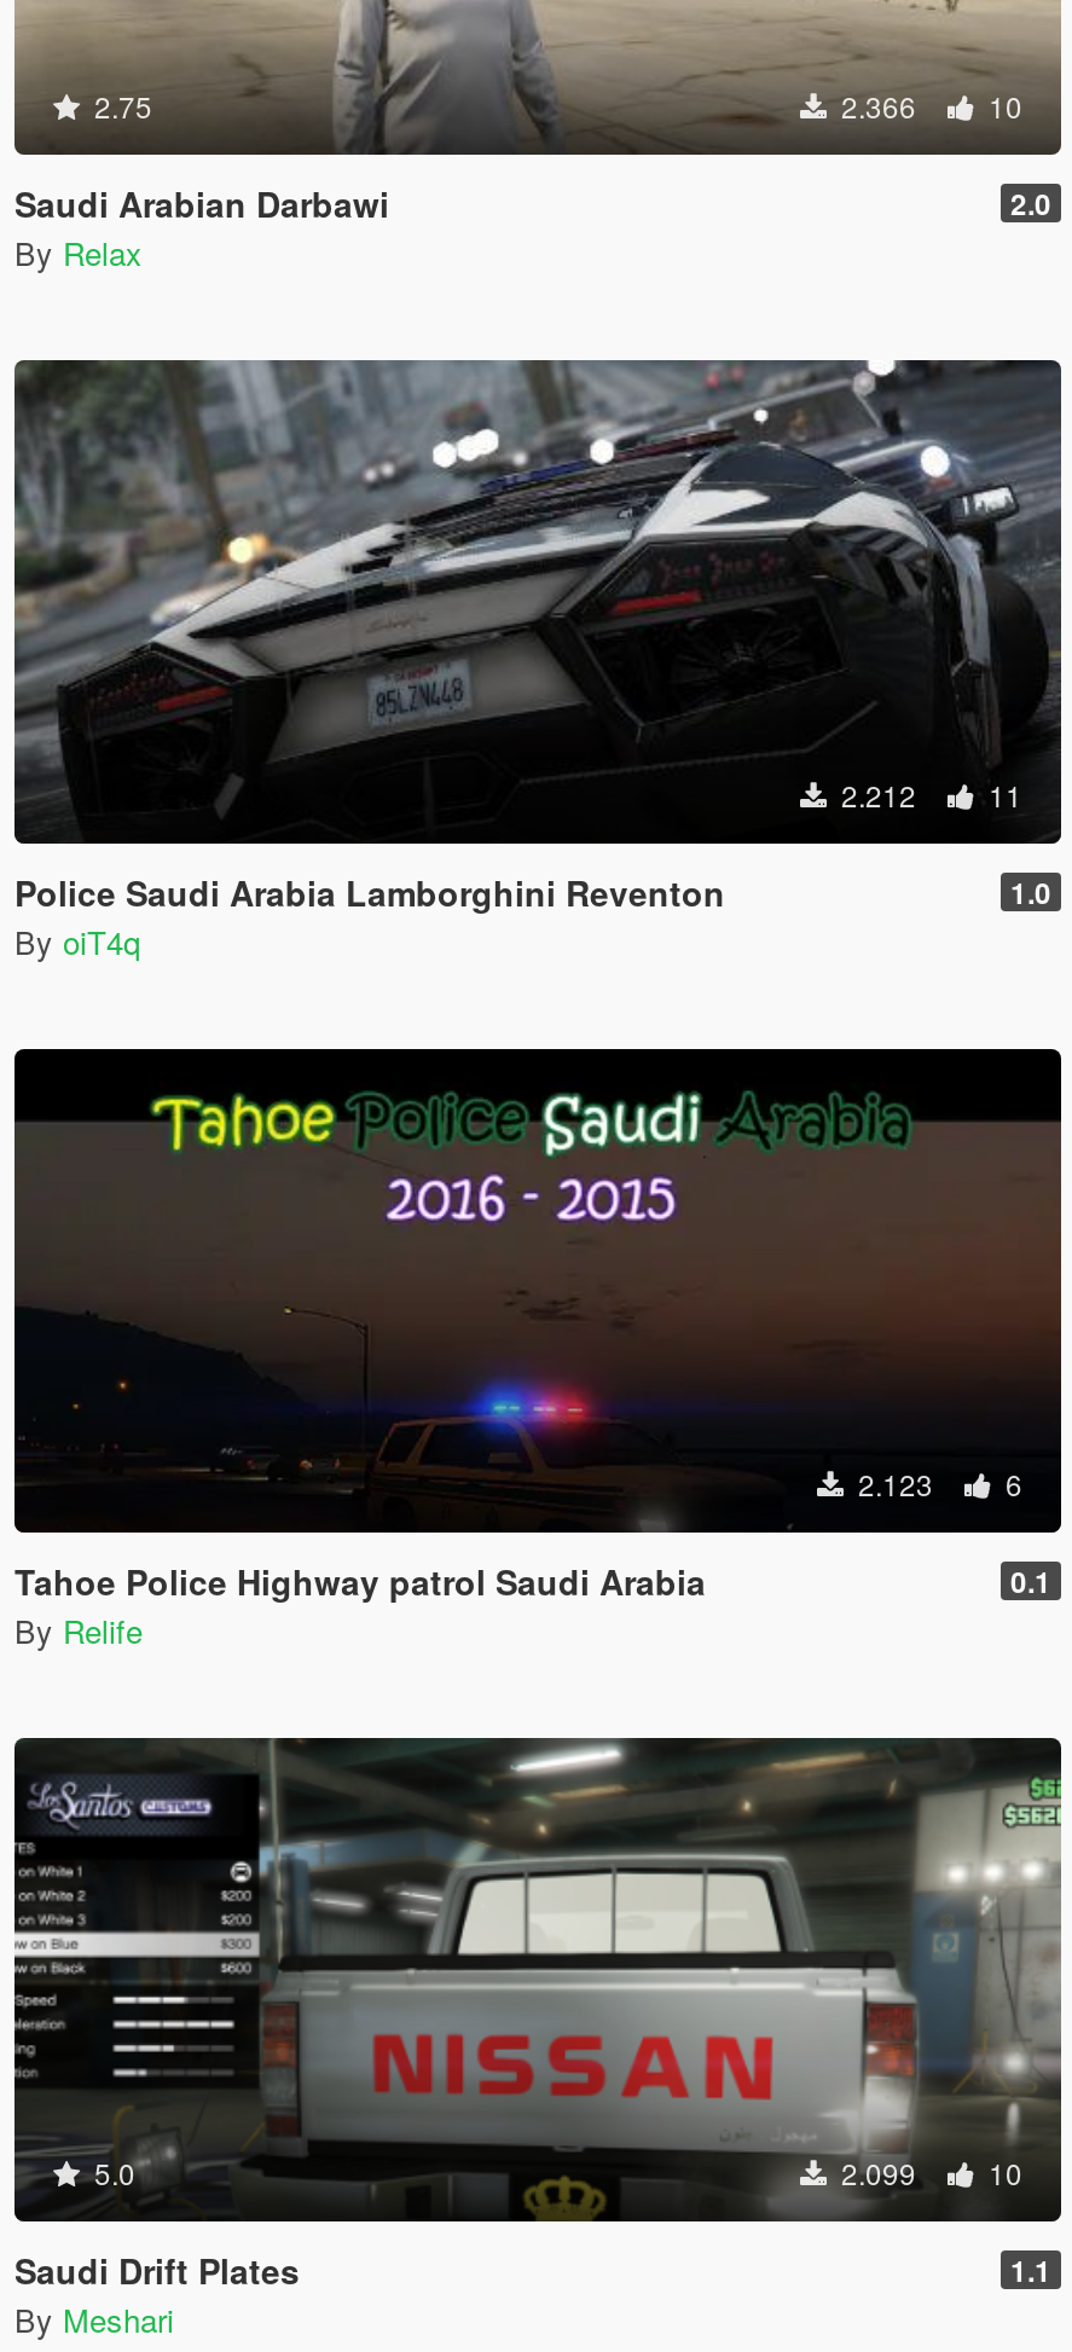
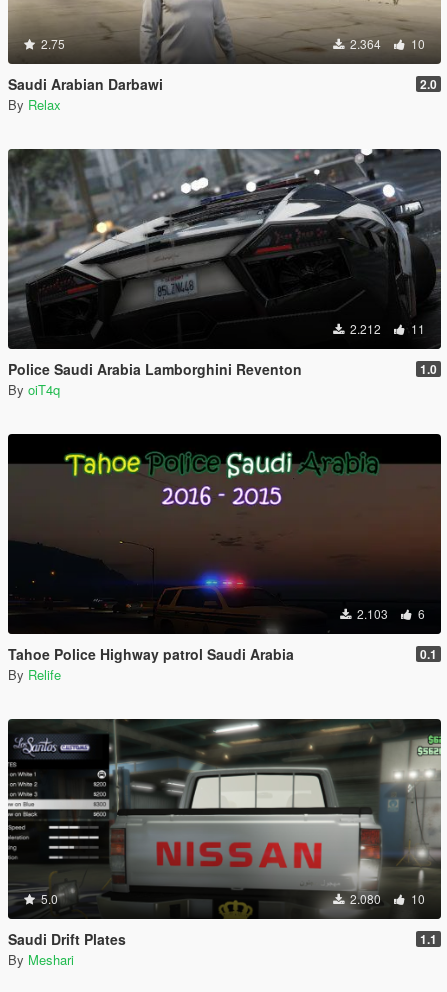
[834,85,1022,126] 2.366 10 -> [347,35,425,52] 2.364 10
[851,1462,1022,1504] 2.123 6 -> [354,605,425,622] 2.103 6
[834,2151,1022,2192] 2.099 10 -> [347,890,425,907] 2.080 10

